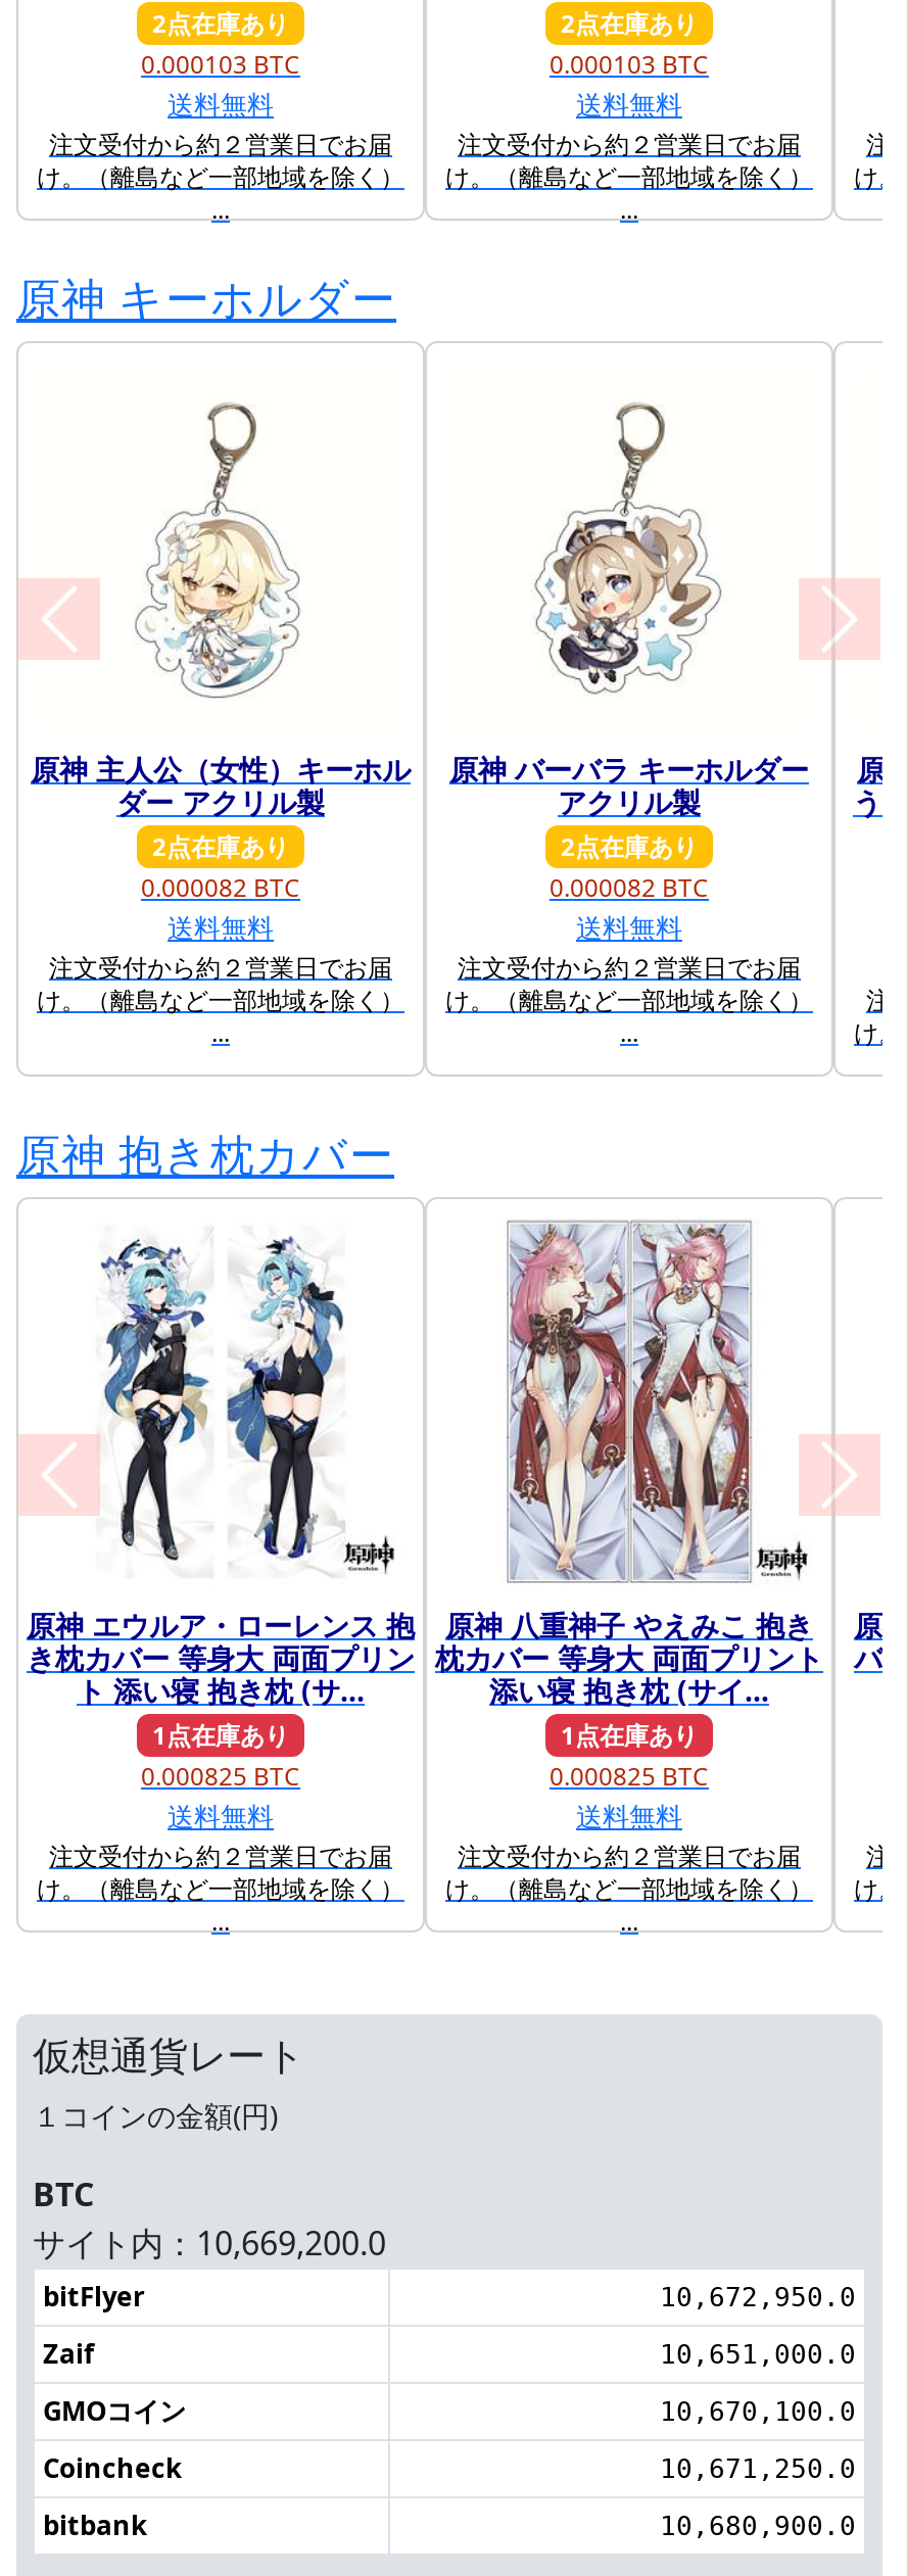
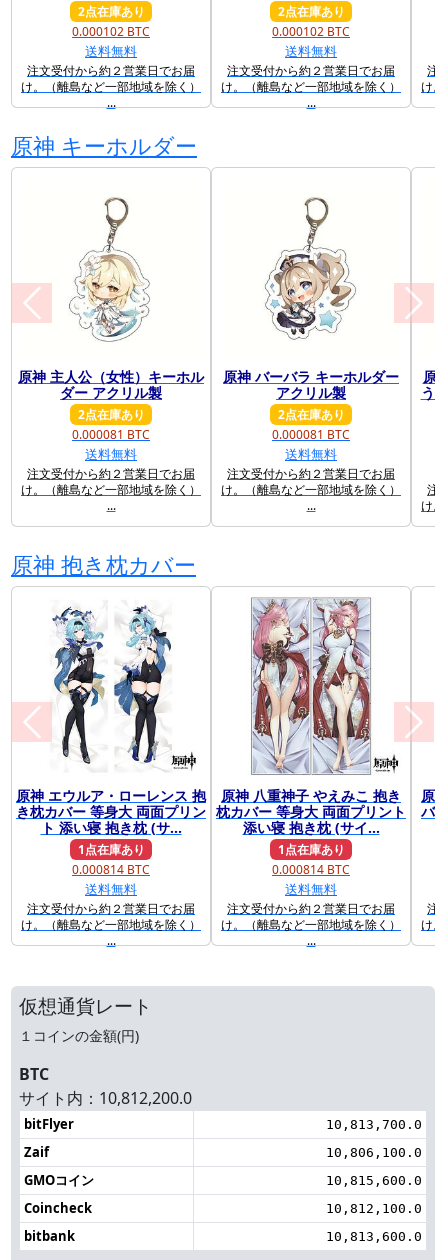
[141,47,300,81] 0.000103 BTC -> [72,23,150,40] 0.000102 BTC
[550,47,709,81] 0.000103 BTC -> [272,23,350,40] 0.000102 BTC
[141,870,300,905] 0.000082 BTC -> [72,426,150,443] 0.000081 BTC
[550,870,709,905] 0.000082 BTC -> [272,426,350,443] 0.000081 BTC
[141,1758,300,1793] 0.000825 BTC -> [72,861,150,878] 0.000814 BTC
[550,1758,709,1793] 0.000825 BTC -> [272,861,350,878] 0.000814 BTC
[33,2220,386,2265] サイト内：10,669,200.0 -> [19,1087,192,1109] サイト内：10,812,200.0
[660,2281,856,2312] 10,672,950.0 -> [326,1117,422,1132] 10,813,700.0
[660,2338,856,2369] 10,651,000.0 -> [326,1145,422,1160] 10,806,100.0
[660,2395,856,2426] 10,670,100.0 -> [326,1173,422,1188] 10,815,600.0
[660,2453,856,2483] 10,671,250.0 -> [326,1201,422,1216] 10,812,100.0
[660,2510,856,2540] 10,680,900.0 -> [326,1229,422,1244] 10,813,600.0

